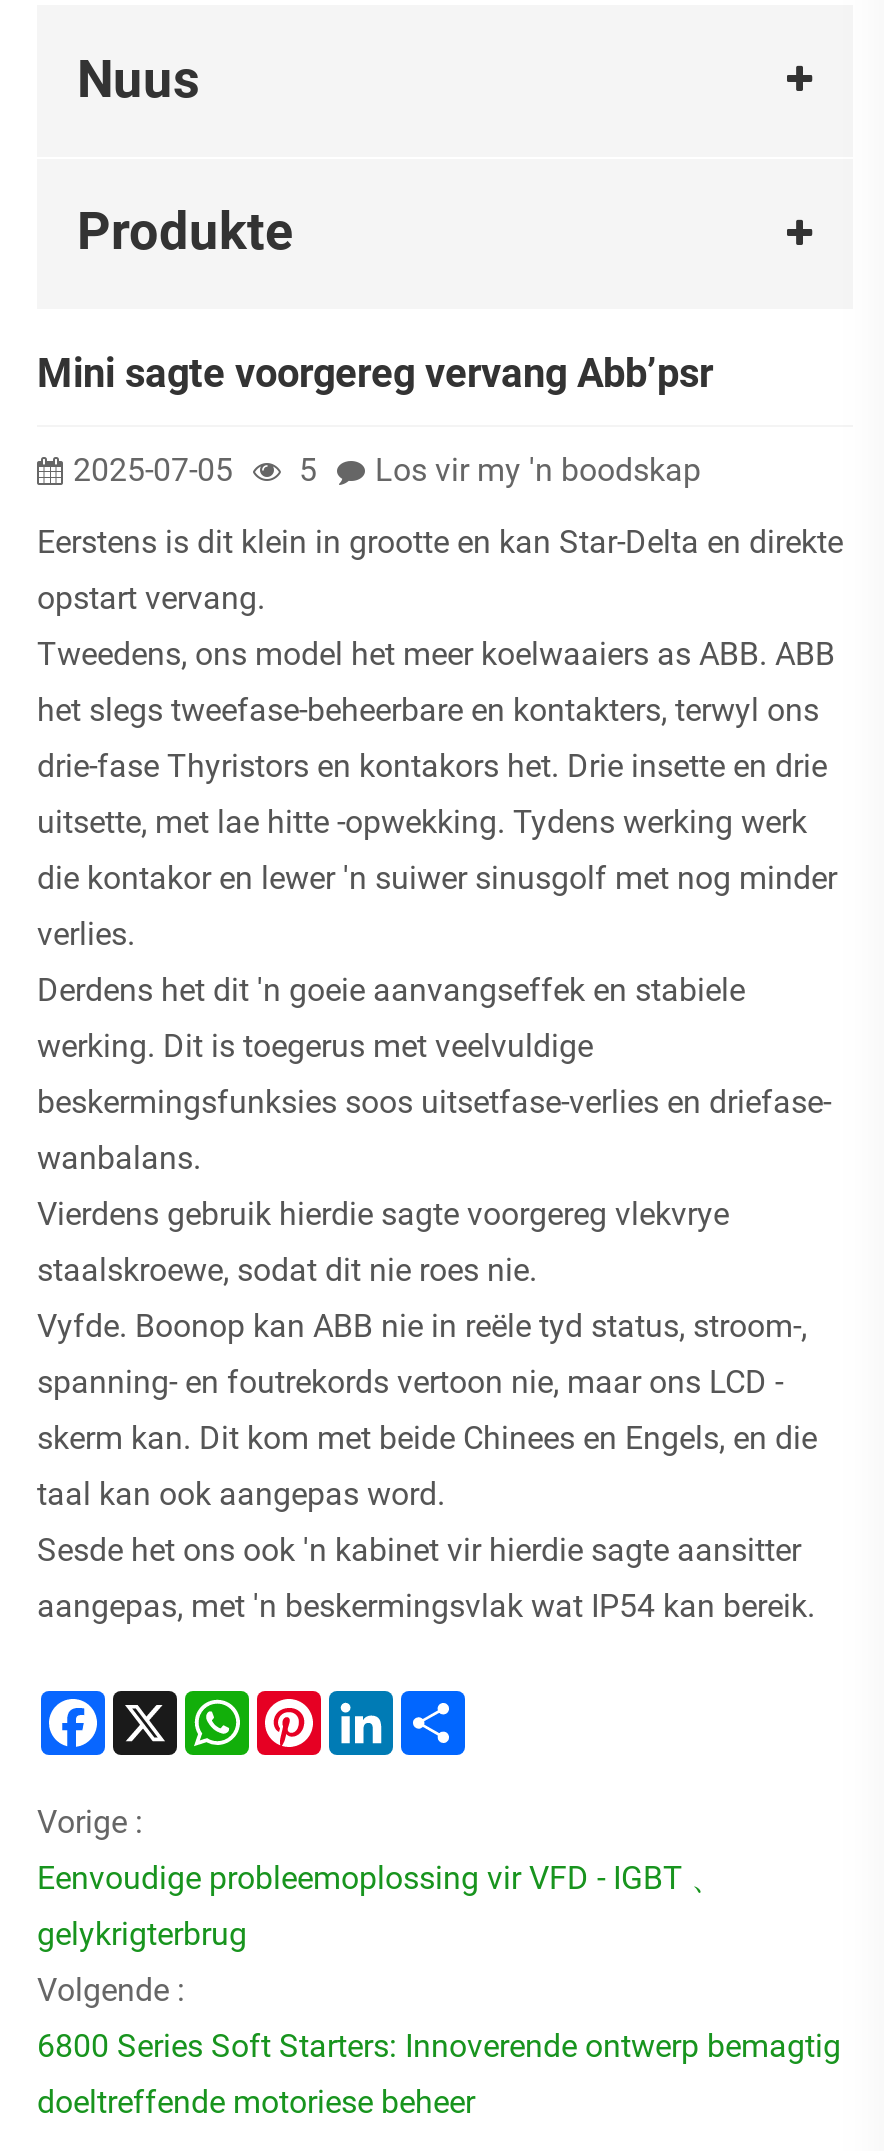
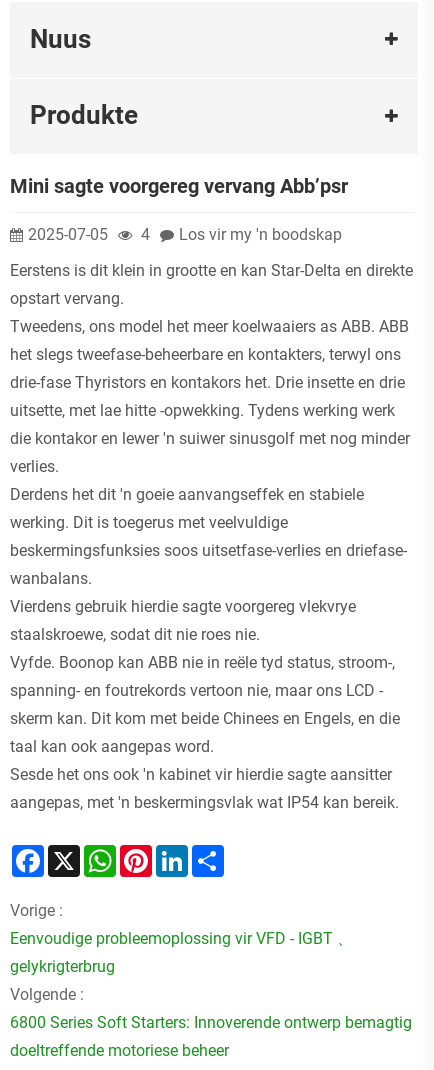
[73,451,701,489] 2025-07-05 5 Los vir my 'n boodskap -> [28,225,342,244] 2025-07-05 4 Los vir my 'n boodskap

